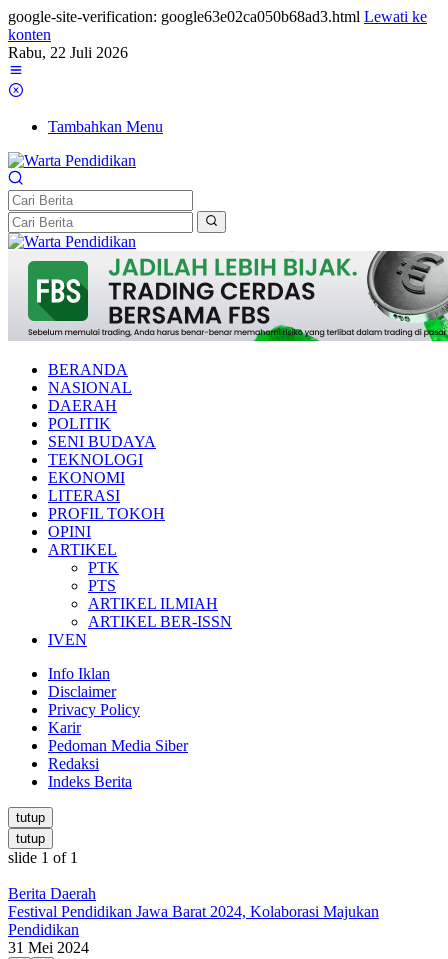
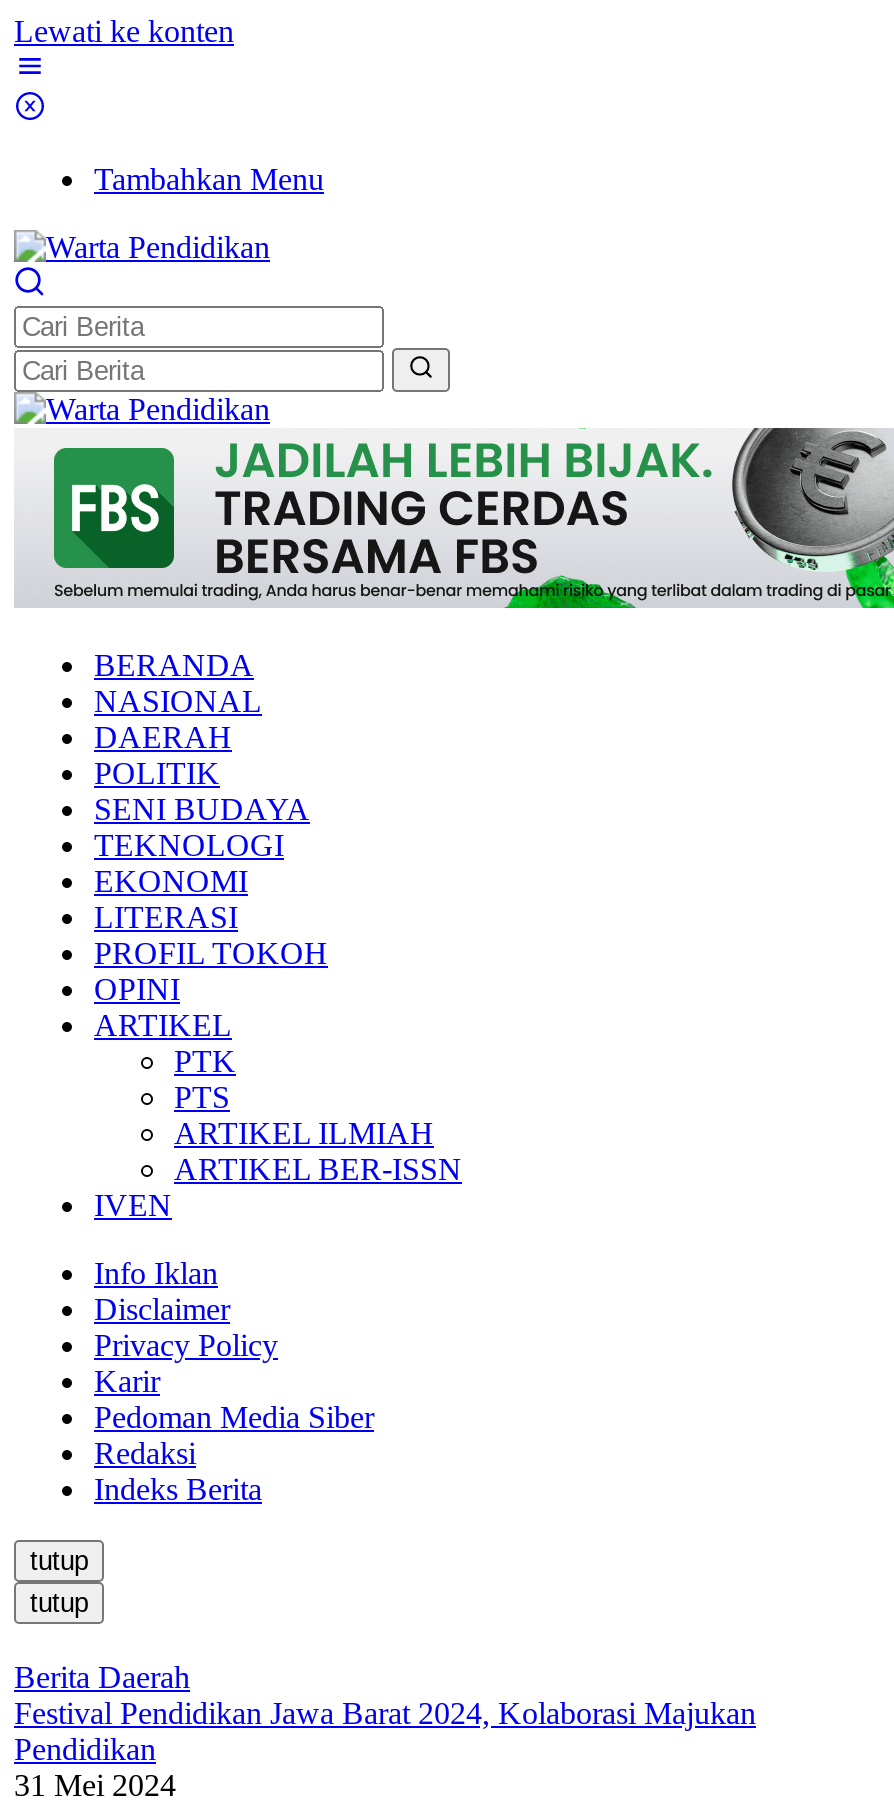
[8,8,427,61] google-site-verification: google63e02ca050b68ad3.html Lewati ke | konten | Rabu, 22 Juli 2026 -> [14,14,234,48] Lewati ke konten
[8,849,78,866] slide1of 1 -> none

